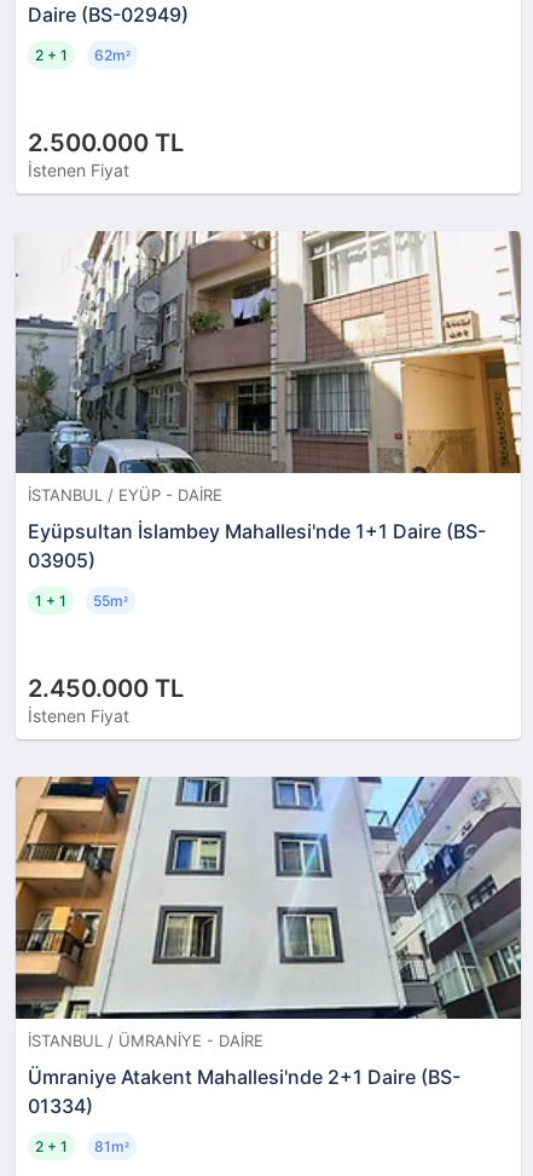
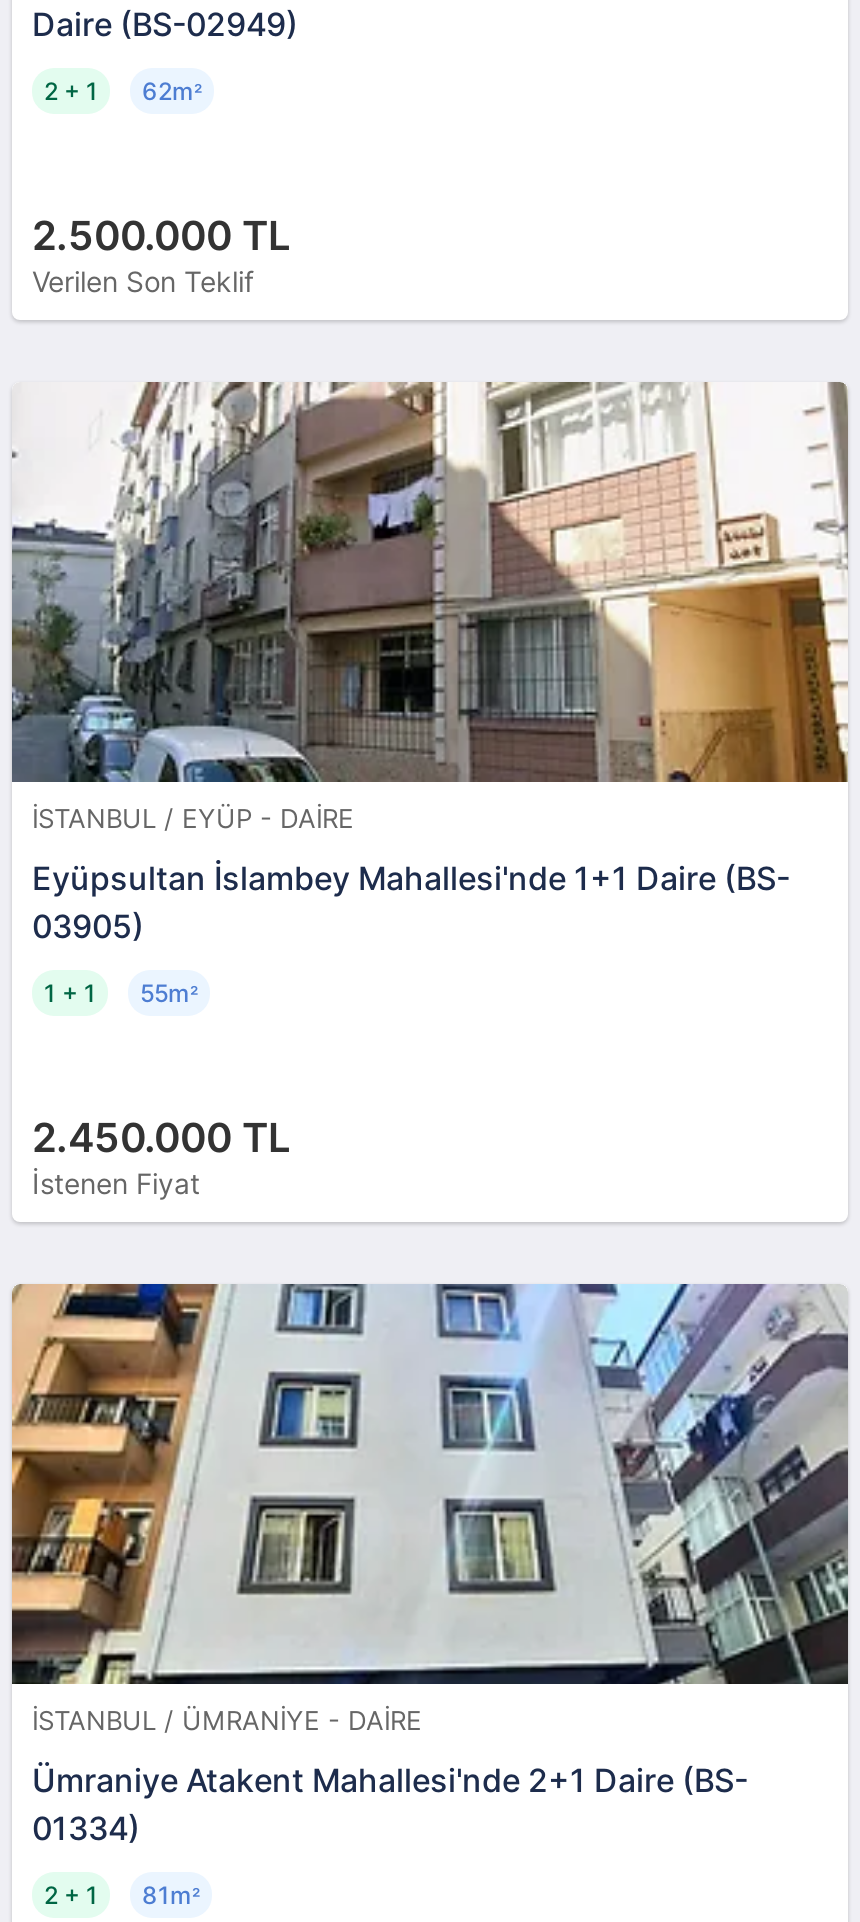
[28,159,129,180] İstenen Fiyat -> [32,264,254,298] Verilen Son Teklif

